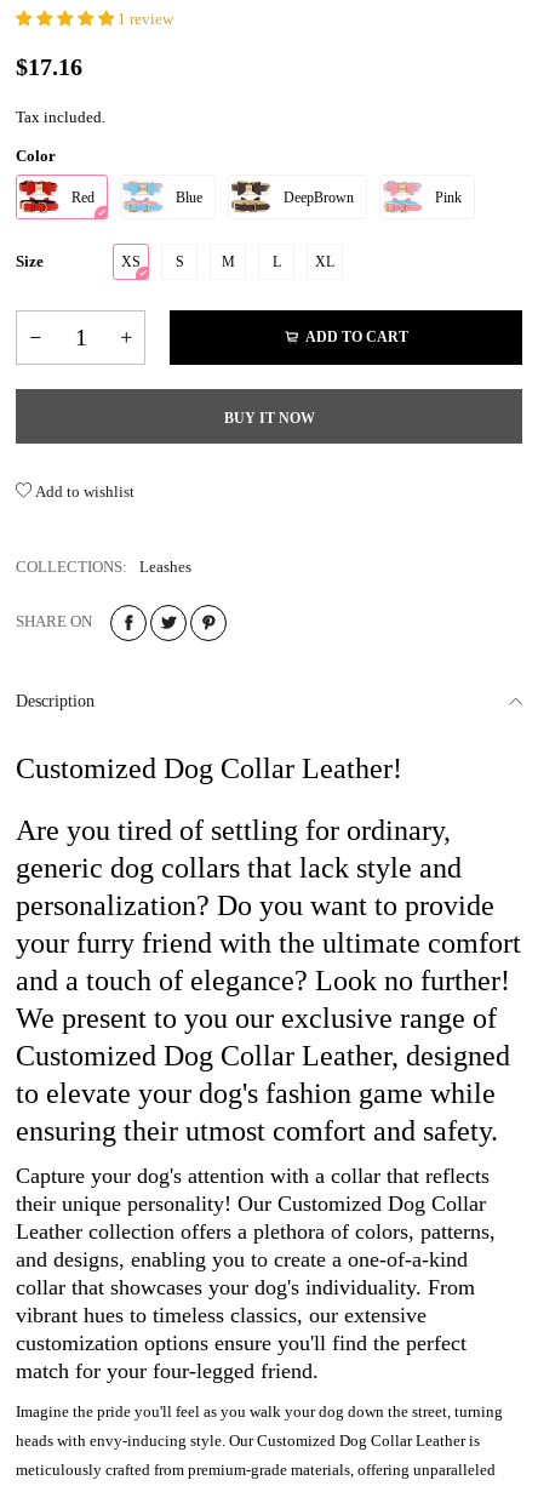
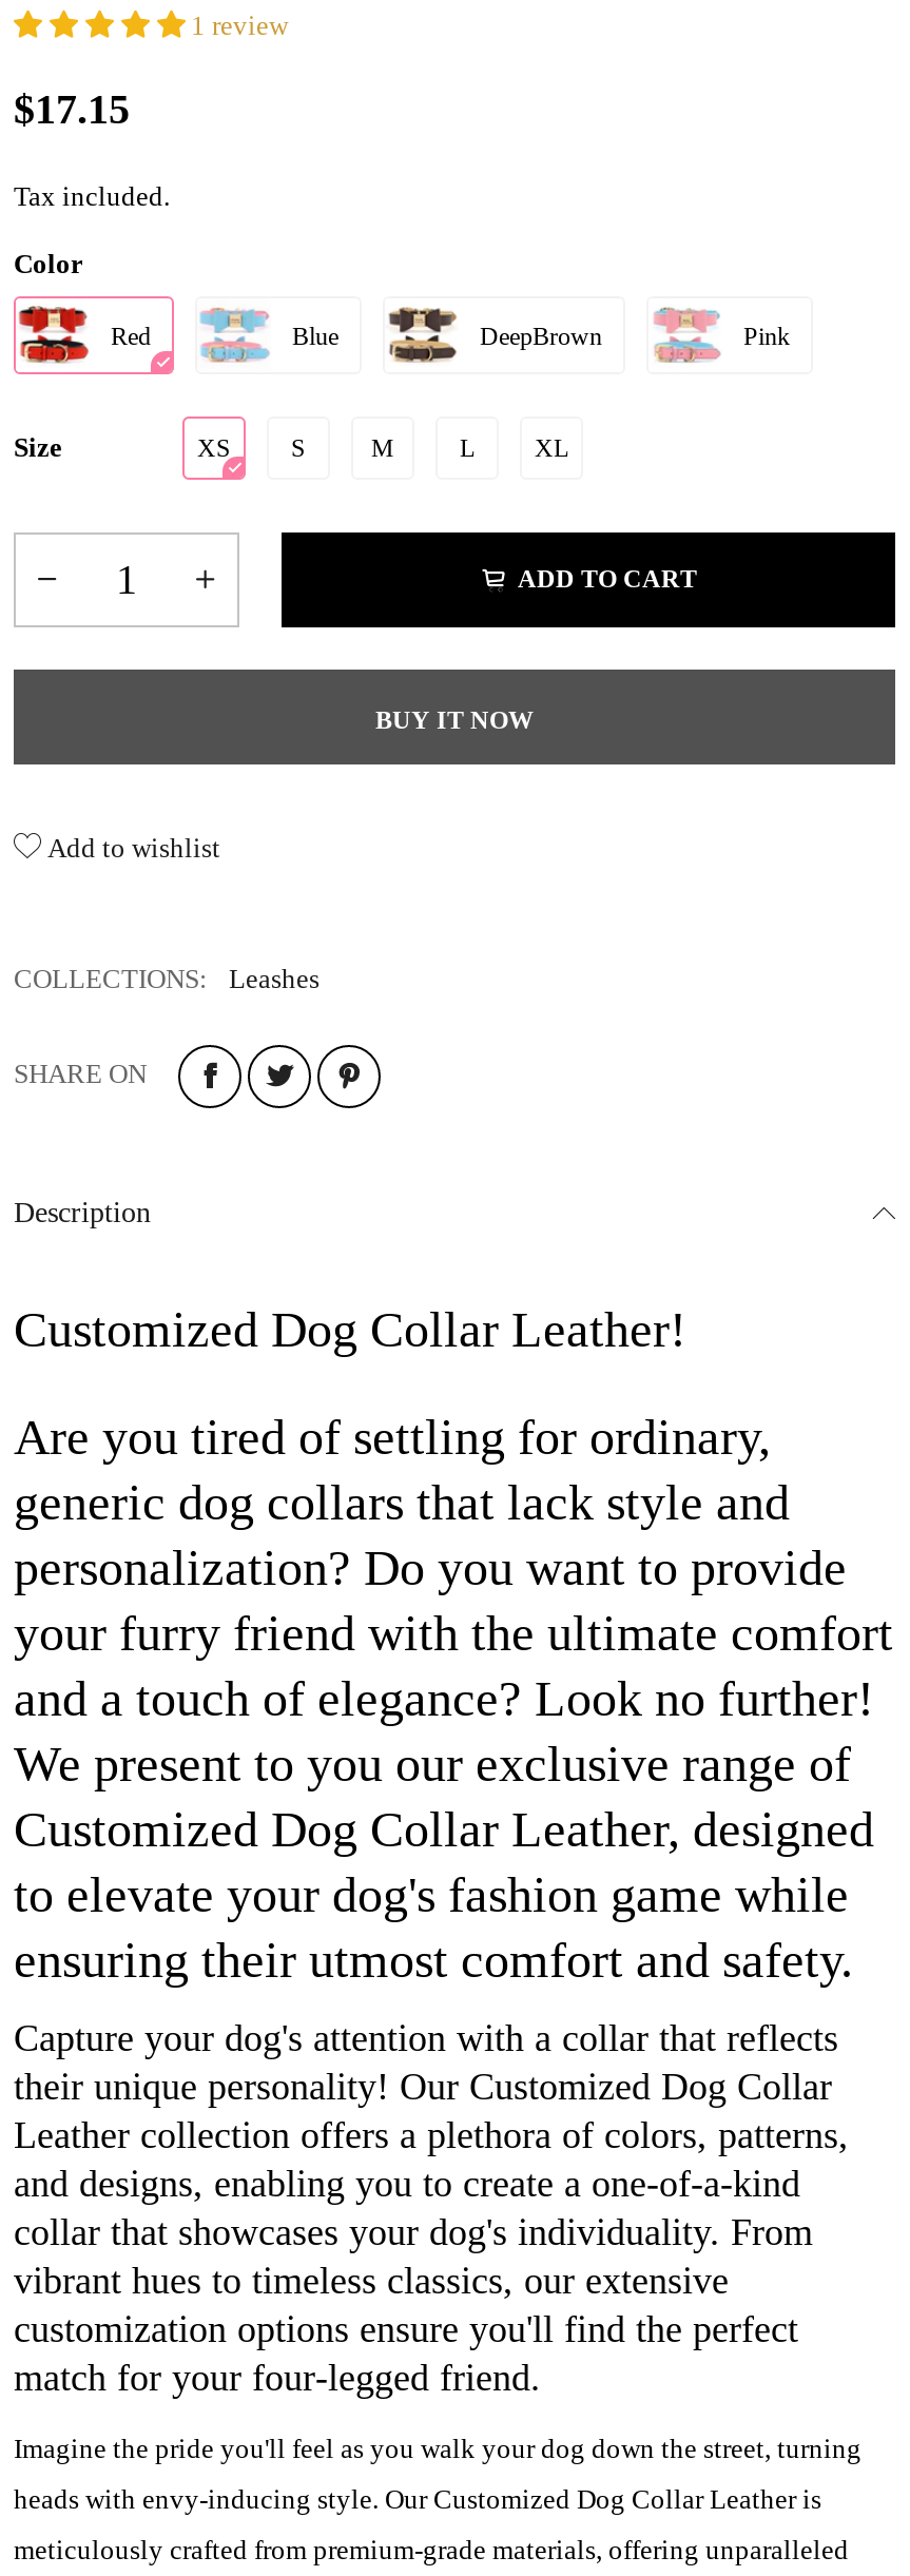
[16,54,82,80] $17.16 -> [14,86,130,133] $17.15

